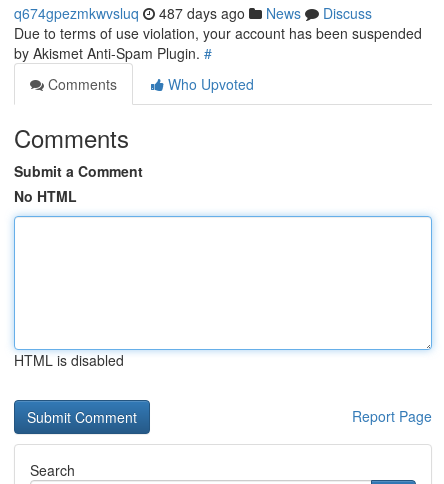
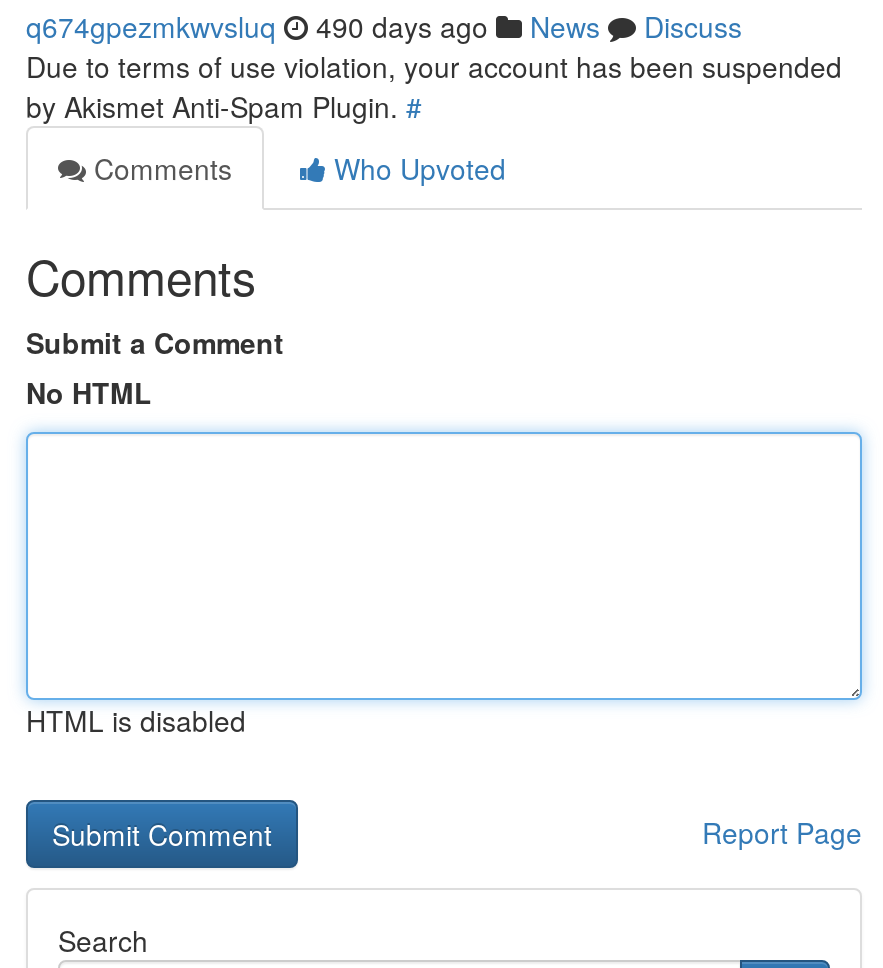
[14,3,372,23] q674gpezmkwvsluq 487 days ago News Discuss -> [26,6,742,46] q674gpezmkwvsluq 490 days ago News Discuss

